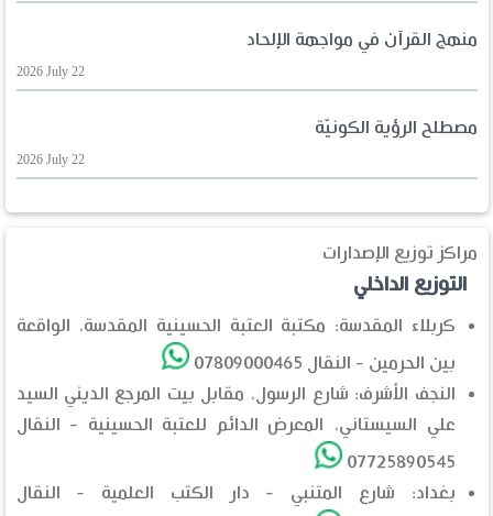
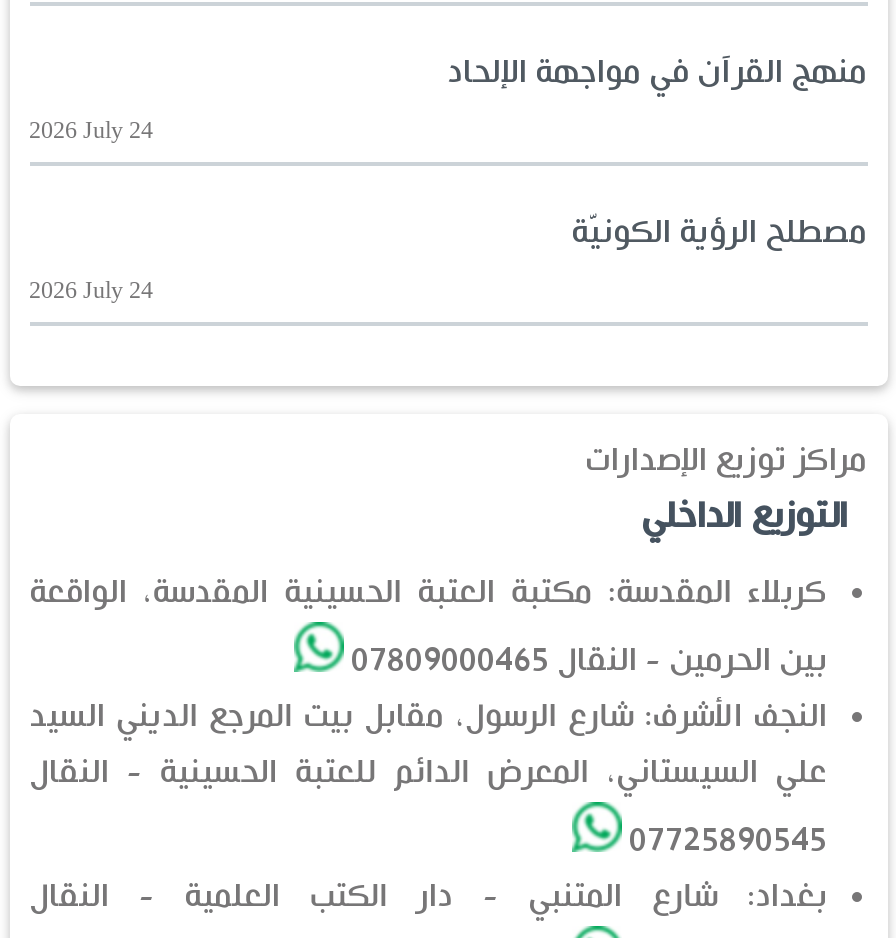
[16,64,84,79] 2026 July 22 -> [29,116,153,144] 2026 July 24
[16,152,84,167] 2026 July 22 -> [29,276,153,304] 2026 July 24

